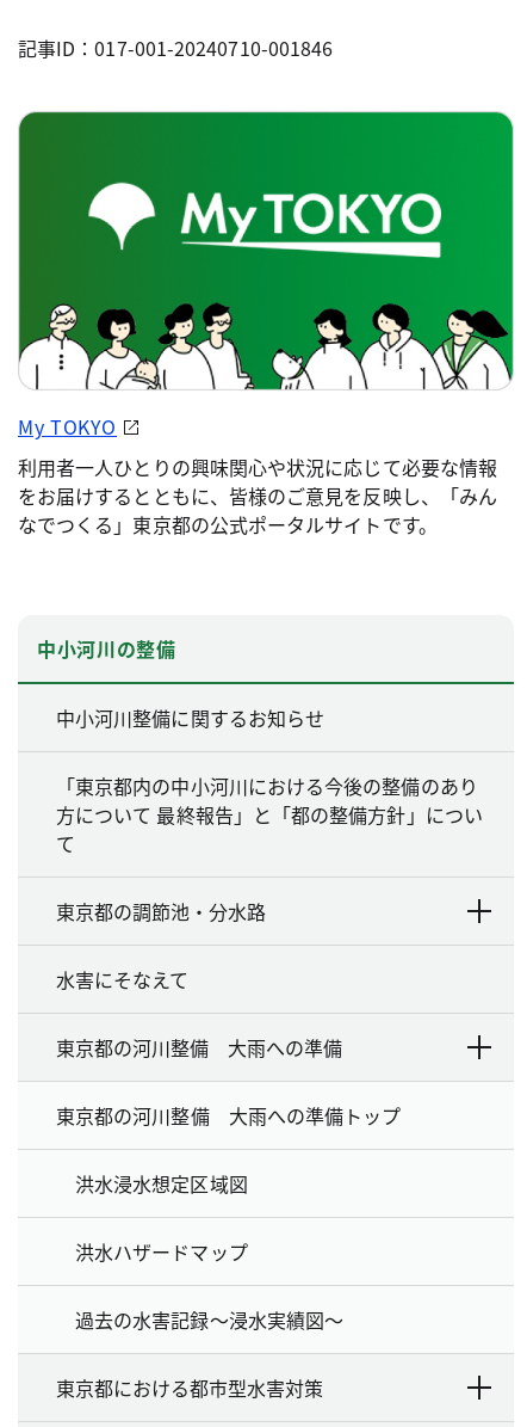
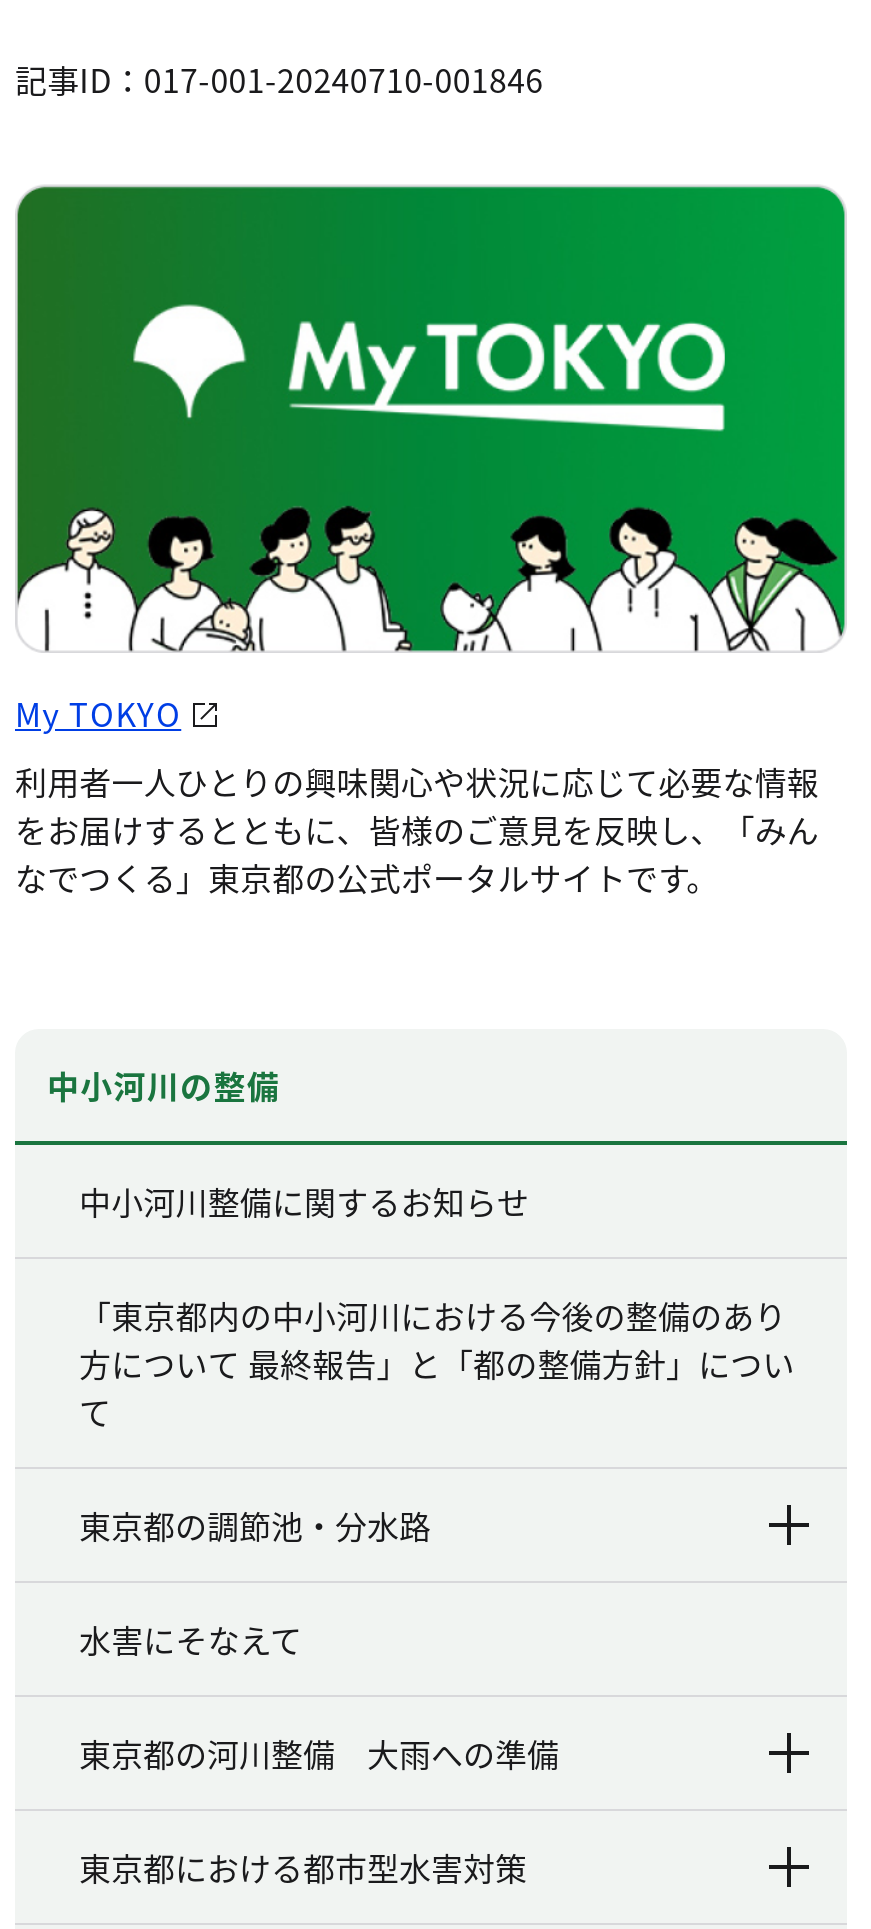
[56,1101,401,1333] 東京都の河川整備 大雨への準備トップ | 洪水浸水想定区域図 | 洪水ハザードマップ | 過去の水害記録～浸水実績図～ -> none

